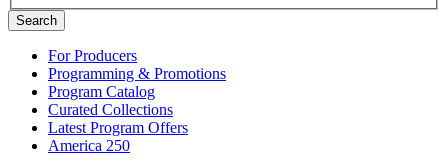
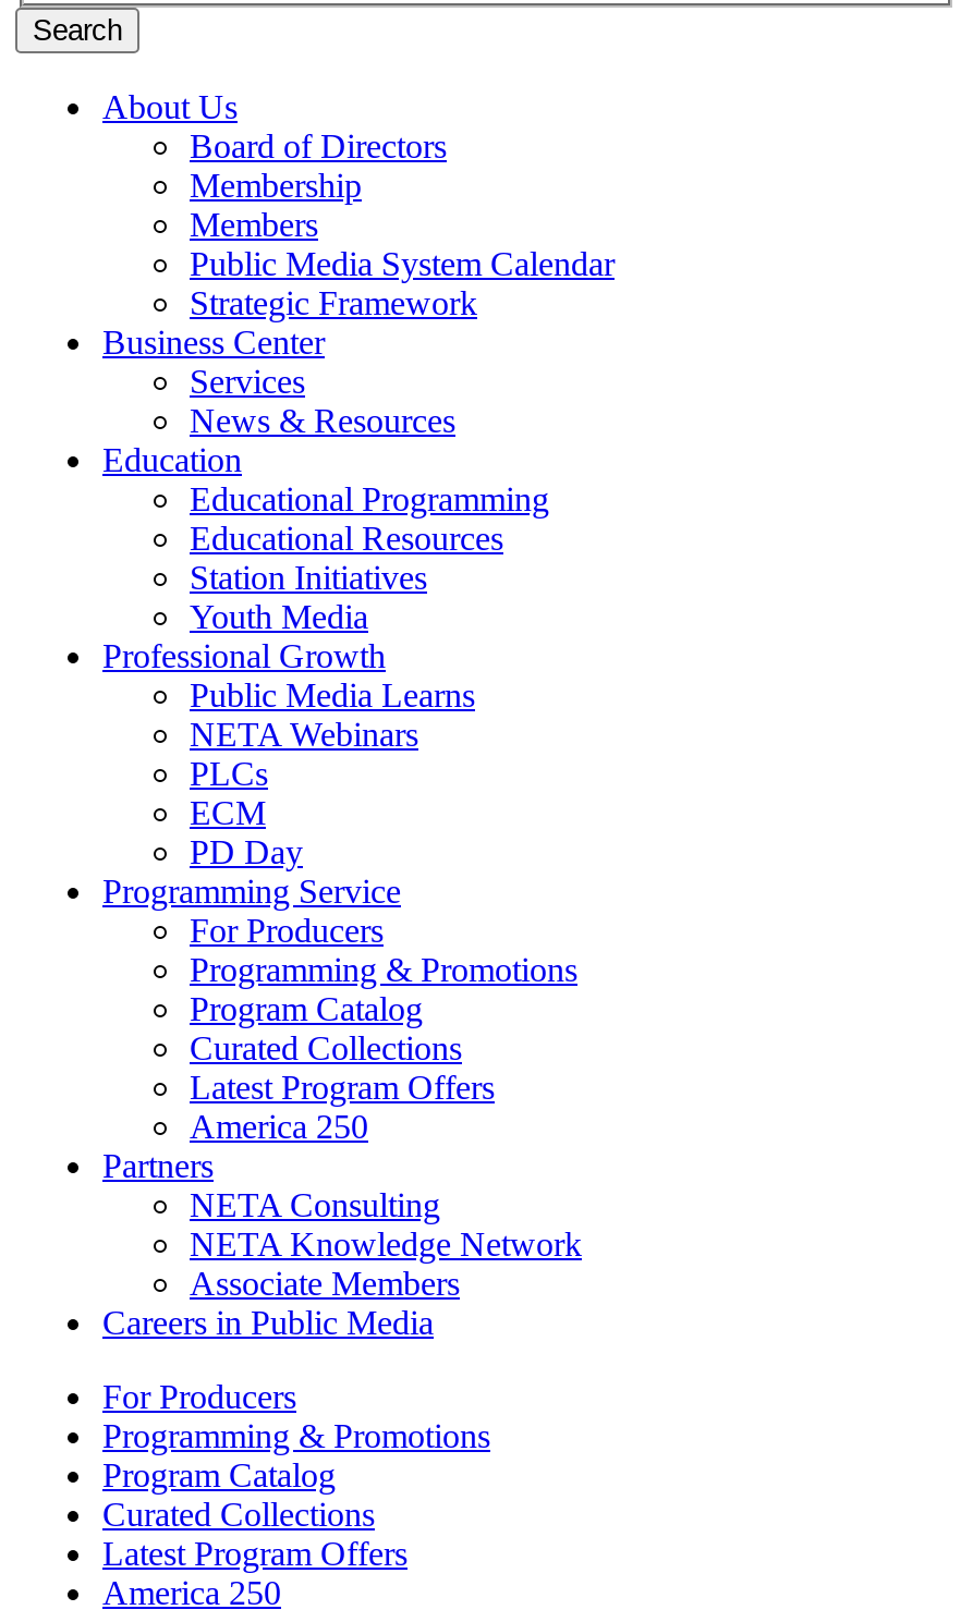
none -> [102,87,615,1340] About Us | Board of Directors | Membership | Members | Public Media System Calendar | Strategic Framework | Business Center | Services | News & Resources | Education | Educational Programming | Educational Resources | Station Initiatives | Youth Media | Professional Growth | Public Media Learns | NETA Webinars | PLCs | ECM | PD Day | Programming Service | For Producers | Programming & Promotions | Program Catalog | Curated Collections | Latest Program Offers | America 250 | Partners | NETA Consulting | NETA Knowledge Network | Associate Members | Careers in Public Media

